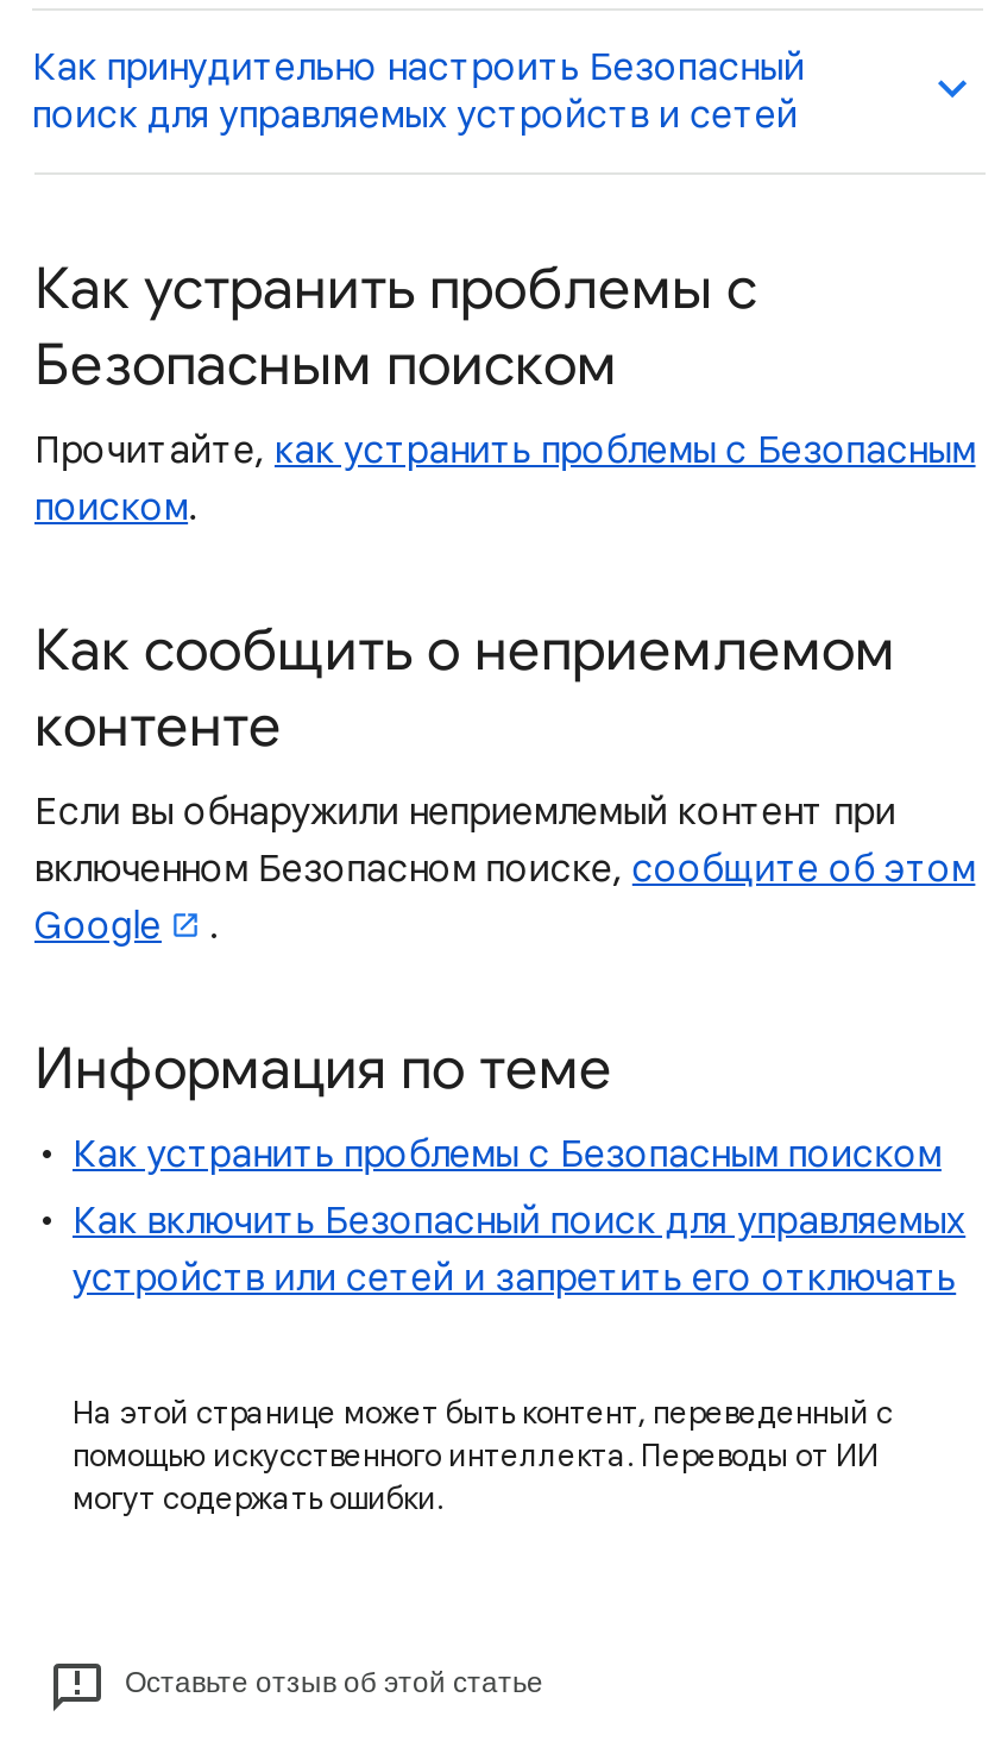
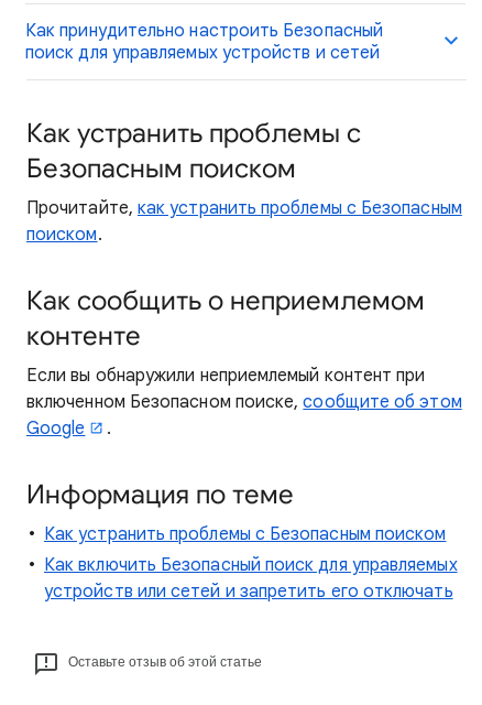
[73,1392,893,1519] На этой странице может быть контент, переведенный с | помощью искусственного интеллекта. Переводы от ИИ | могут содержать ошибки. -> none

